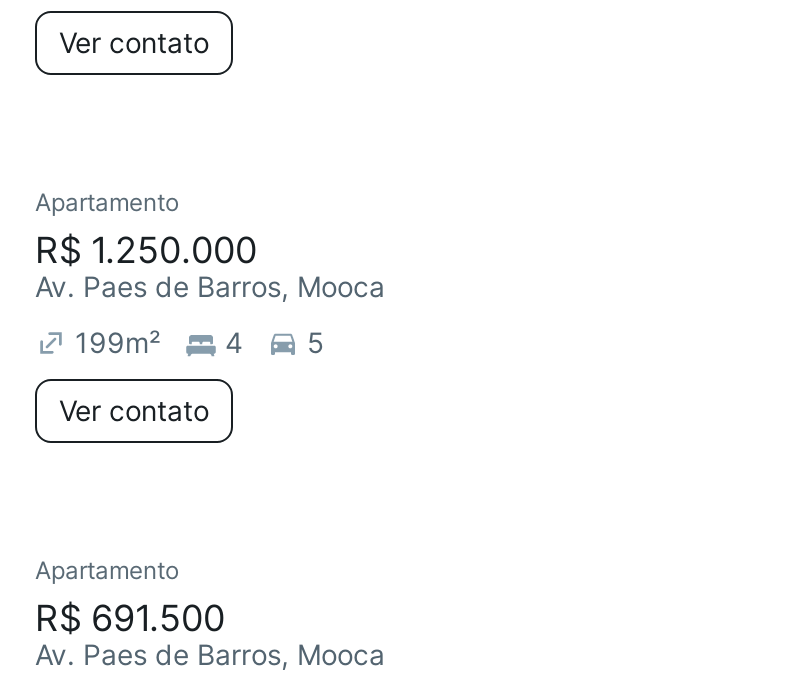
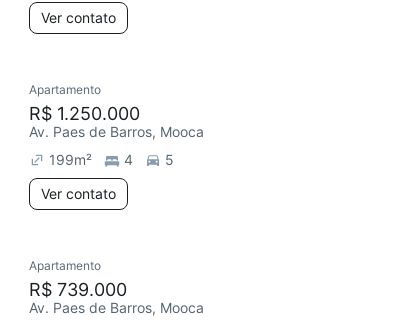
[35,597,225,639] R$ 691.500 -> [29,279,127,300] R$ 739.000

